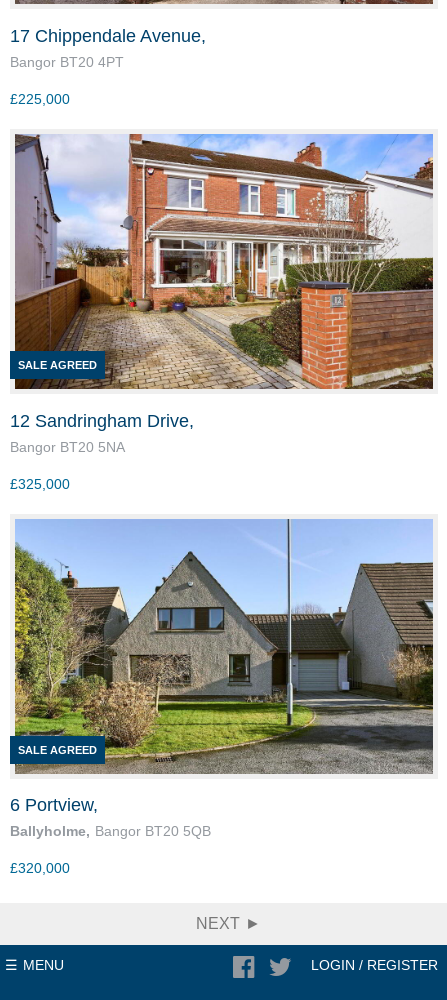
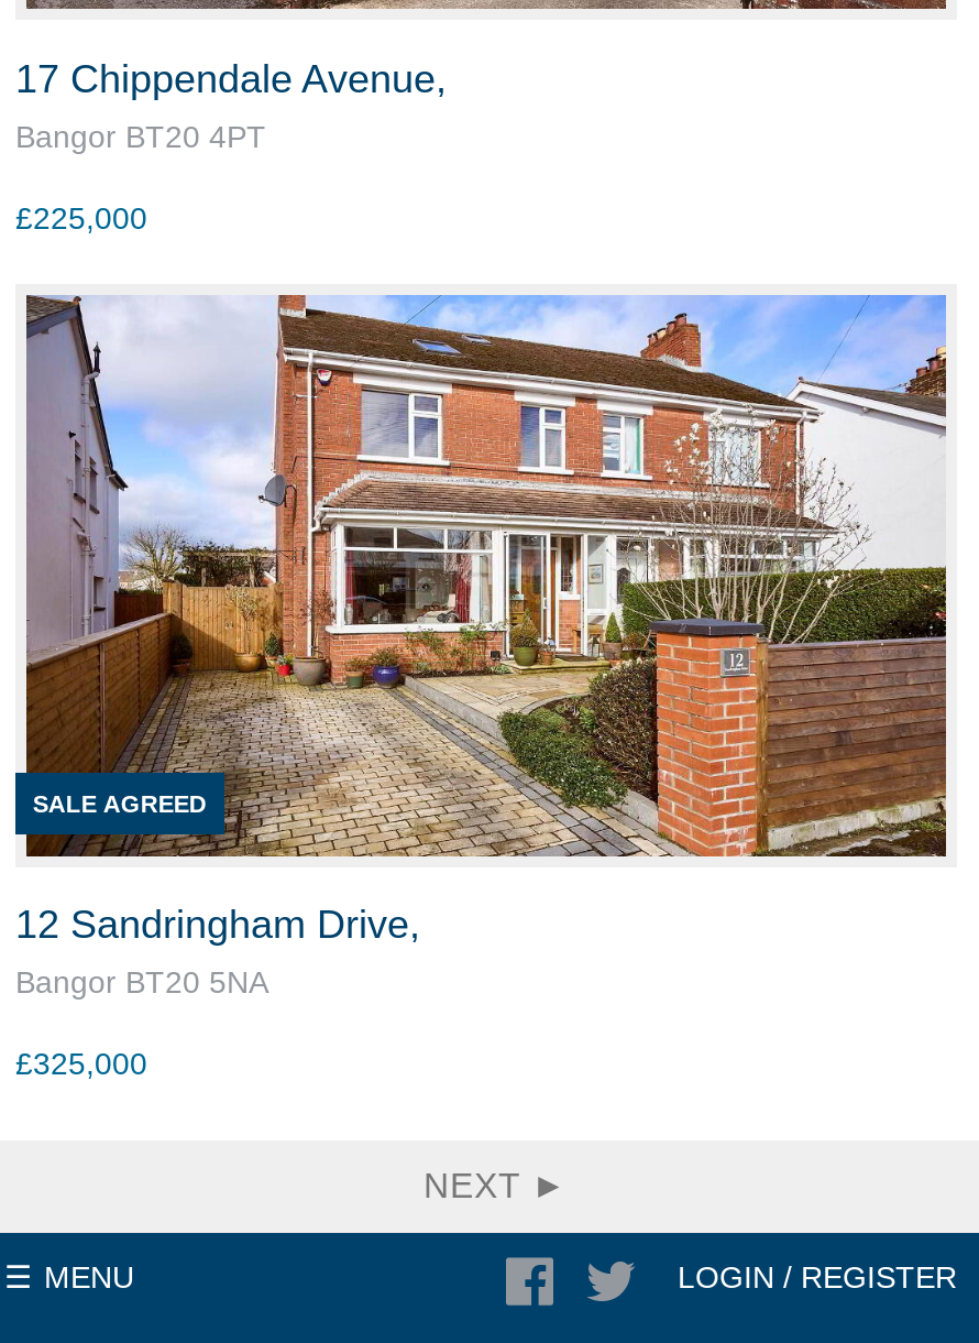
[10,519,434,876] [image] | 6 Portview, | Ballyholme, Bangor BT20 5QB | £320,000 -> none

